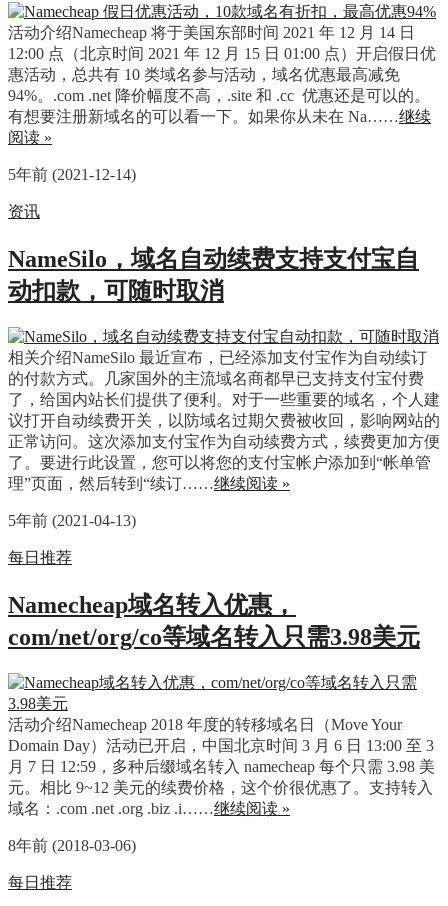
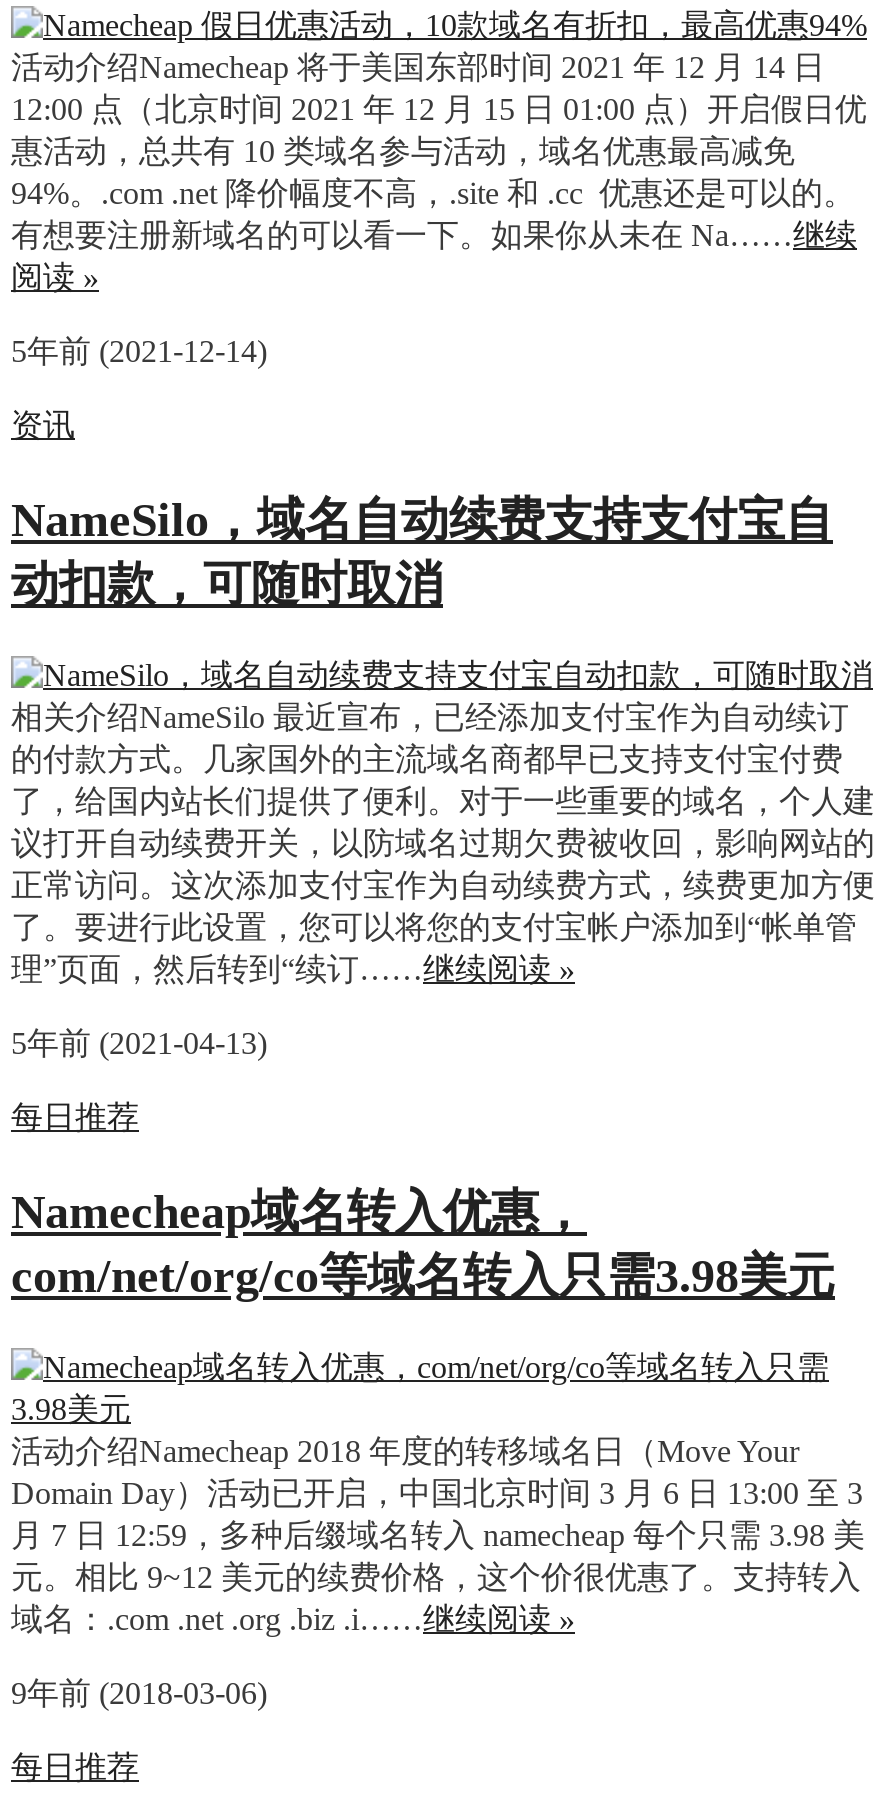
[8,837,136,854] 8年前 (2018-03-06) -> [11,1676,267,1710] 9年前 (2018-03-06)

